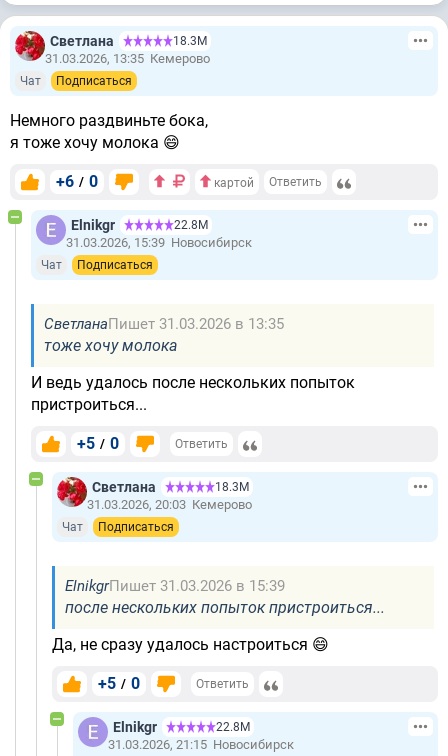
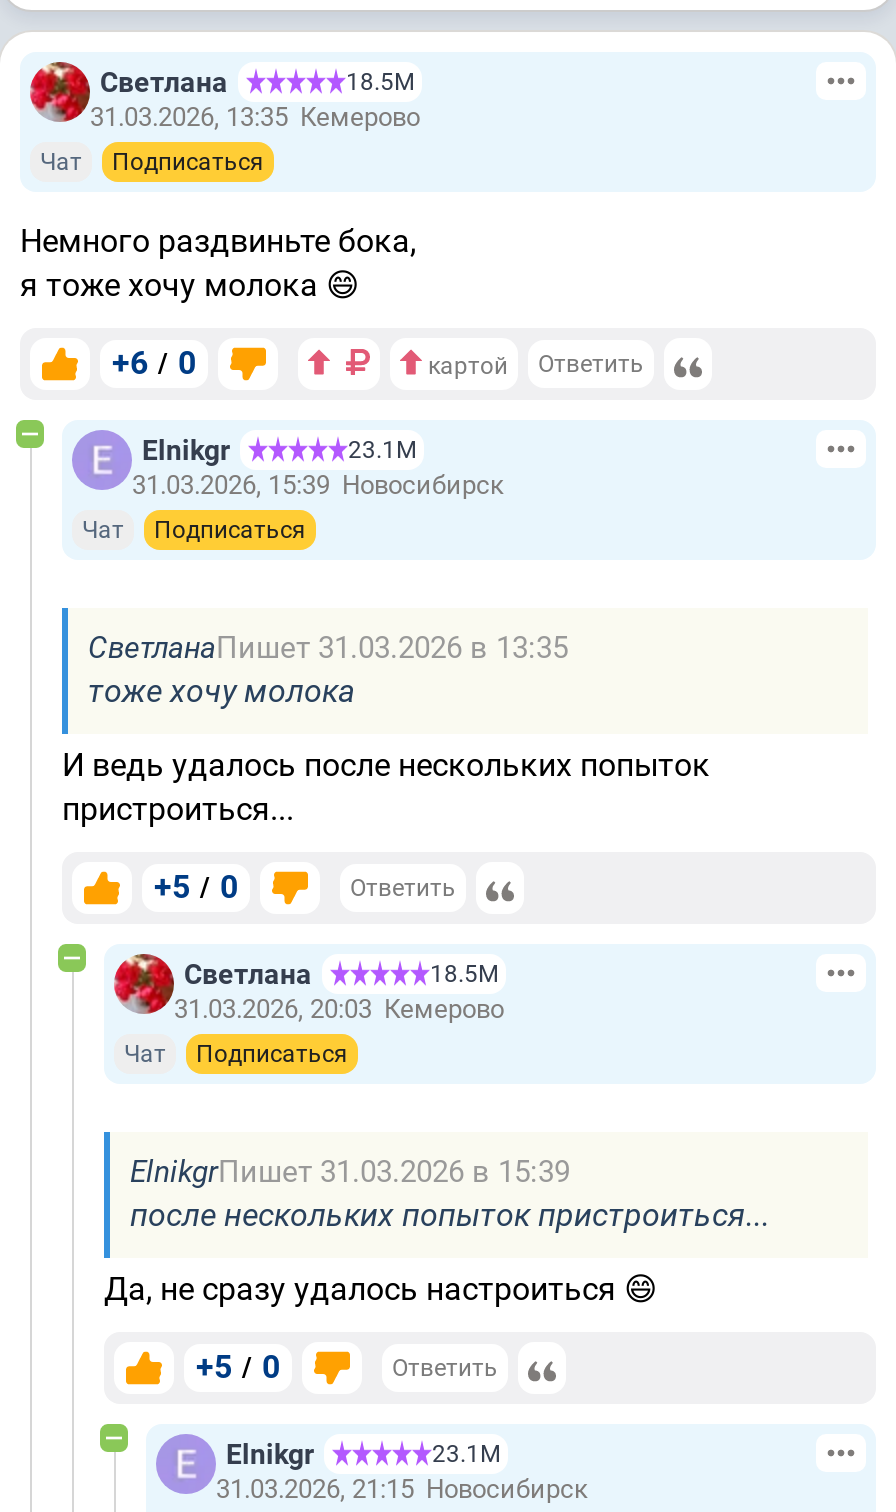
[173,33,207,47] 18.3М -> [346,67,414,95] 18.5М
[174,217,208,231] 22.8М -> [348,435,416,463] 23.1М
[215,479,249,493] 18.3М -> [430,959,498,987] 18.5М
[216,719,250,733] 22.8М -> [432,1439,500,1467] 23.1М

